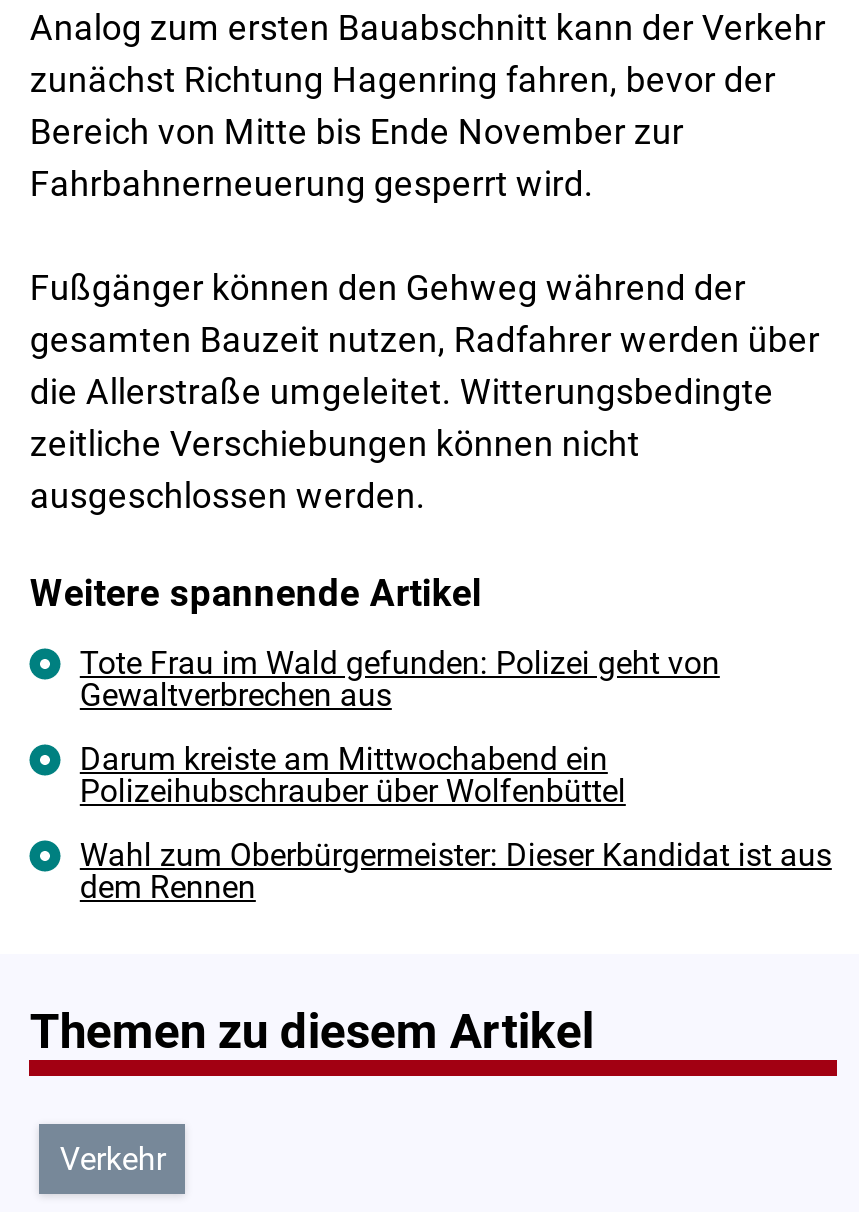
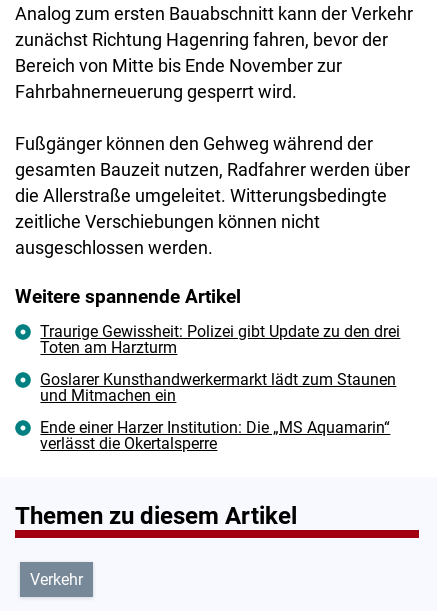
[80,644,720,714] Tote Frau im Wald gefunden: Polizei geht von | Gewaltverbrechen aus -> [40,322,400,357] Traurige Gewissheit: Polizei gibt Update zu den drei | Toten am Harzturm
[80,740,626,810] Darum kreiste am Mittwochabend ein | Polizeihubschrauber über Wolfenbüttel -> [40,370,396,405] Goslarer Kunsthandwerkermarkt lädt zum Staunen | und Mitmachen ein
[80,836,832,906] Wahl zum Oberbürgermeister: Dieser Kandidat ist aus | dem Rennen -> [40,418,390,453] Ende einer Harzer Institution: Die „MS Aquamarin“ | verlässt die Okertalsperre

